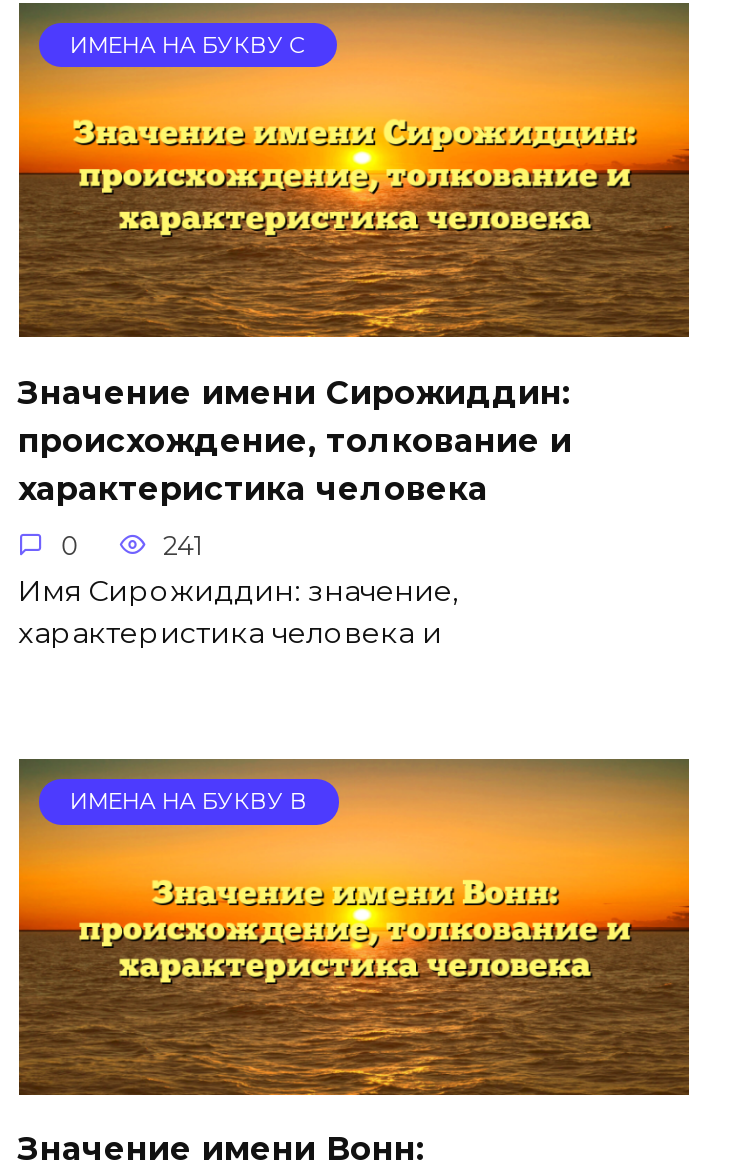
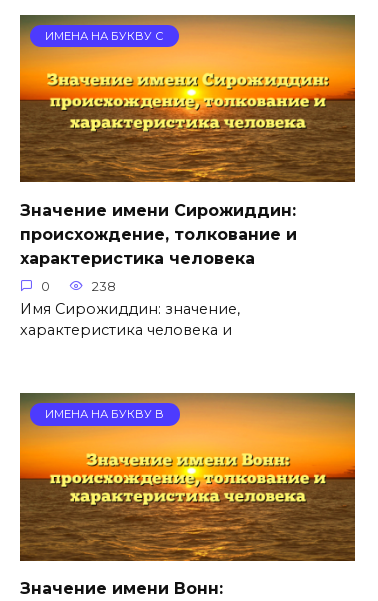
[163,530,201,560] 241 -> [92,279,116,294] 238

